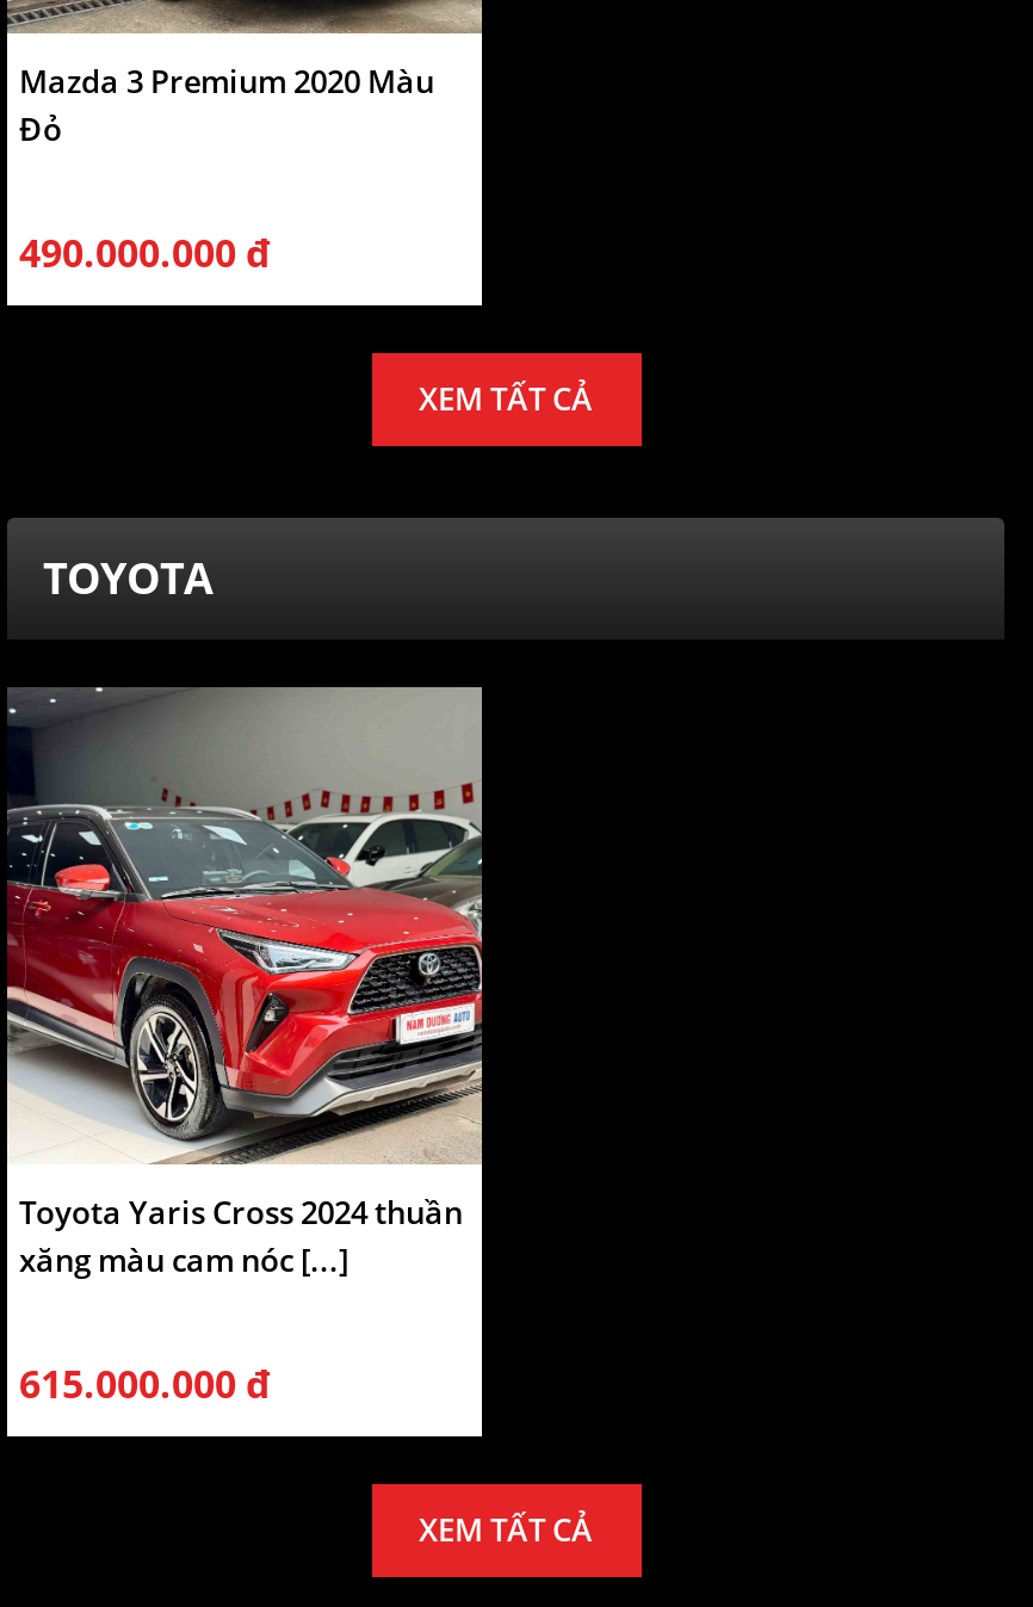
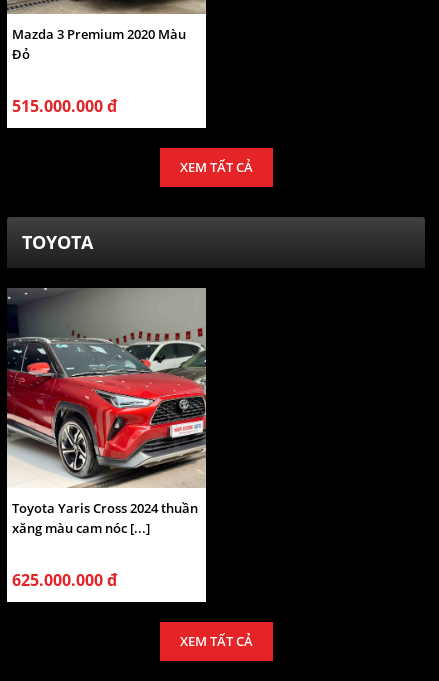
[19,227,270,279] 490.000.000 đ -> [12,95,117,117] 515.000.000 đ
[19,1358,270,1410] 615.000.000 đ -> [12,569,117,591] 625.000.000 đ

